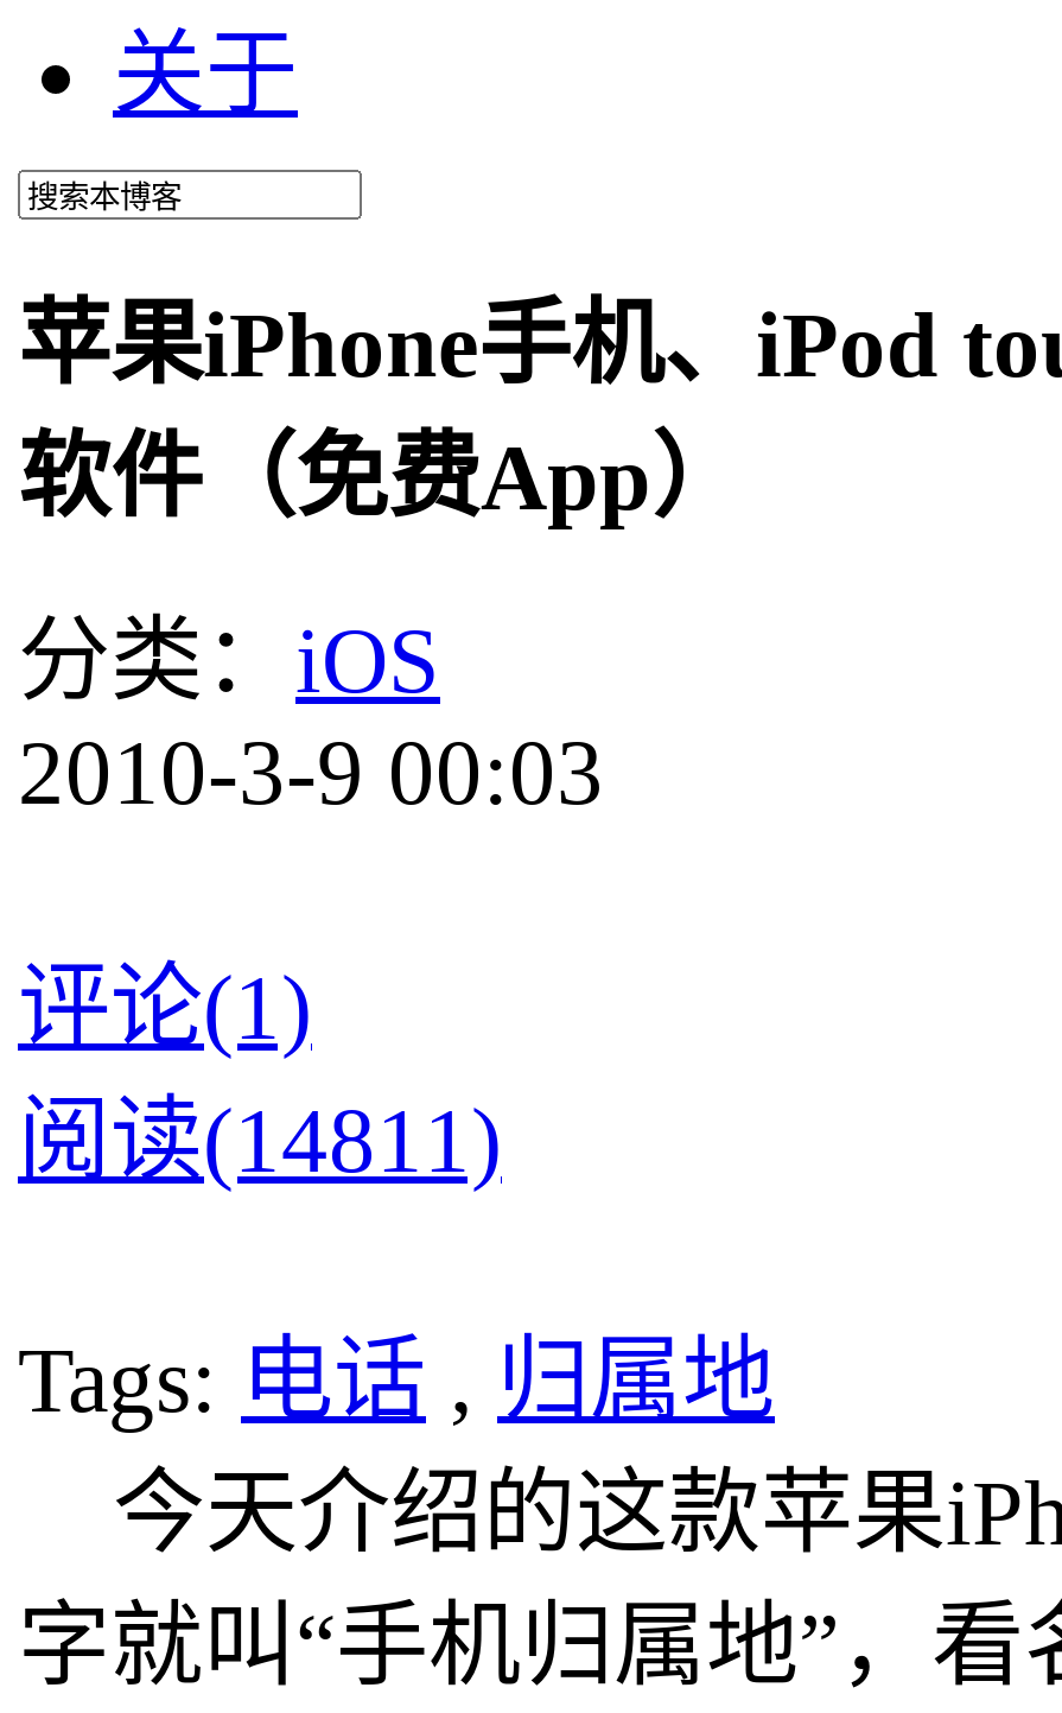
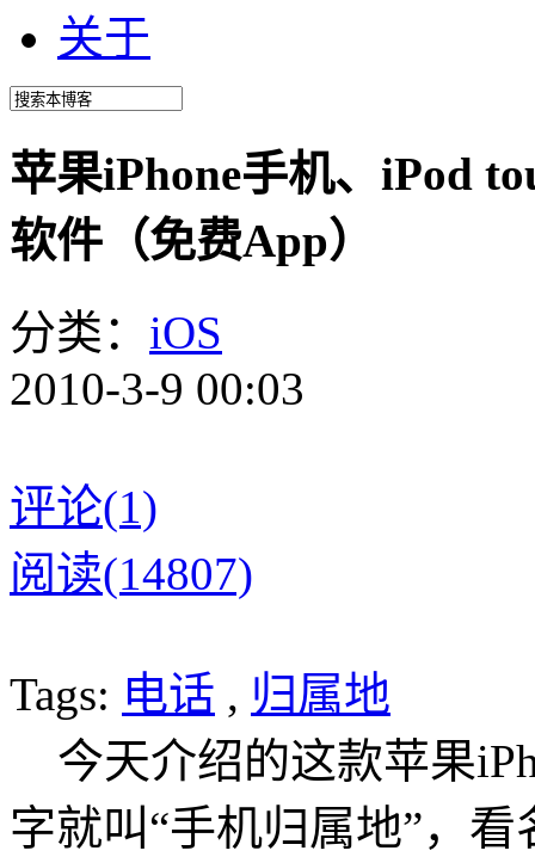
[18,1090,502,1192] 阅读(14811) -> [10,548,253,600] 阅读(14807)

